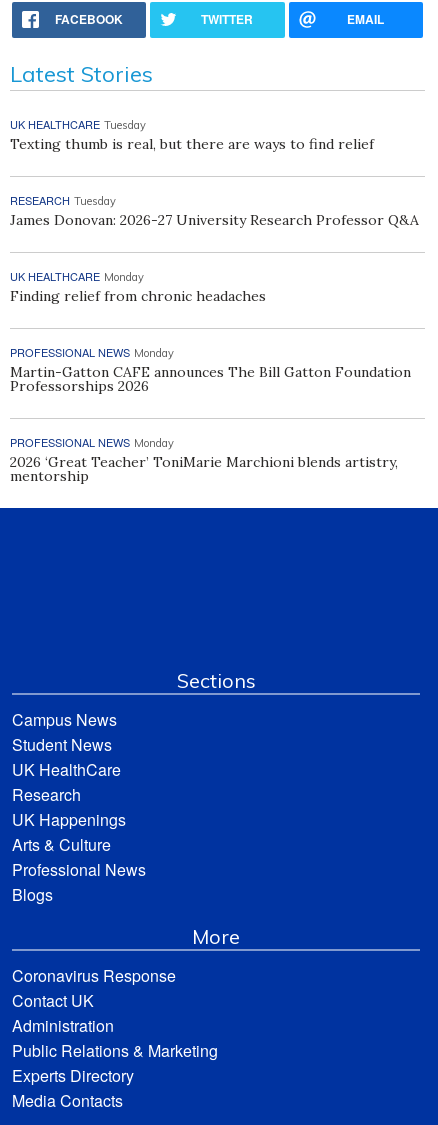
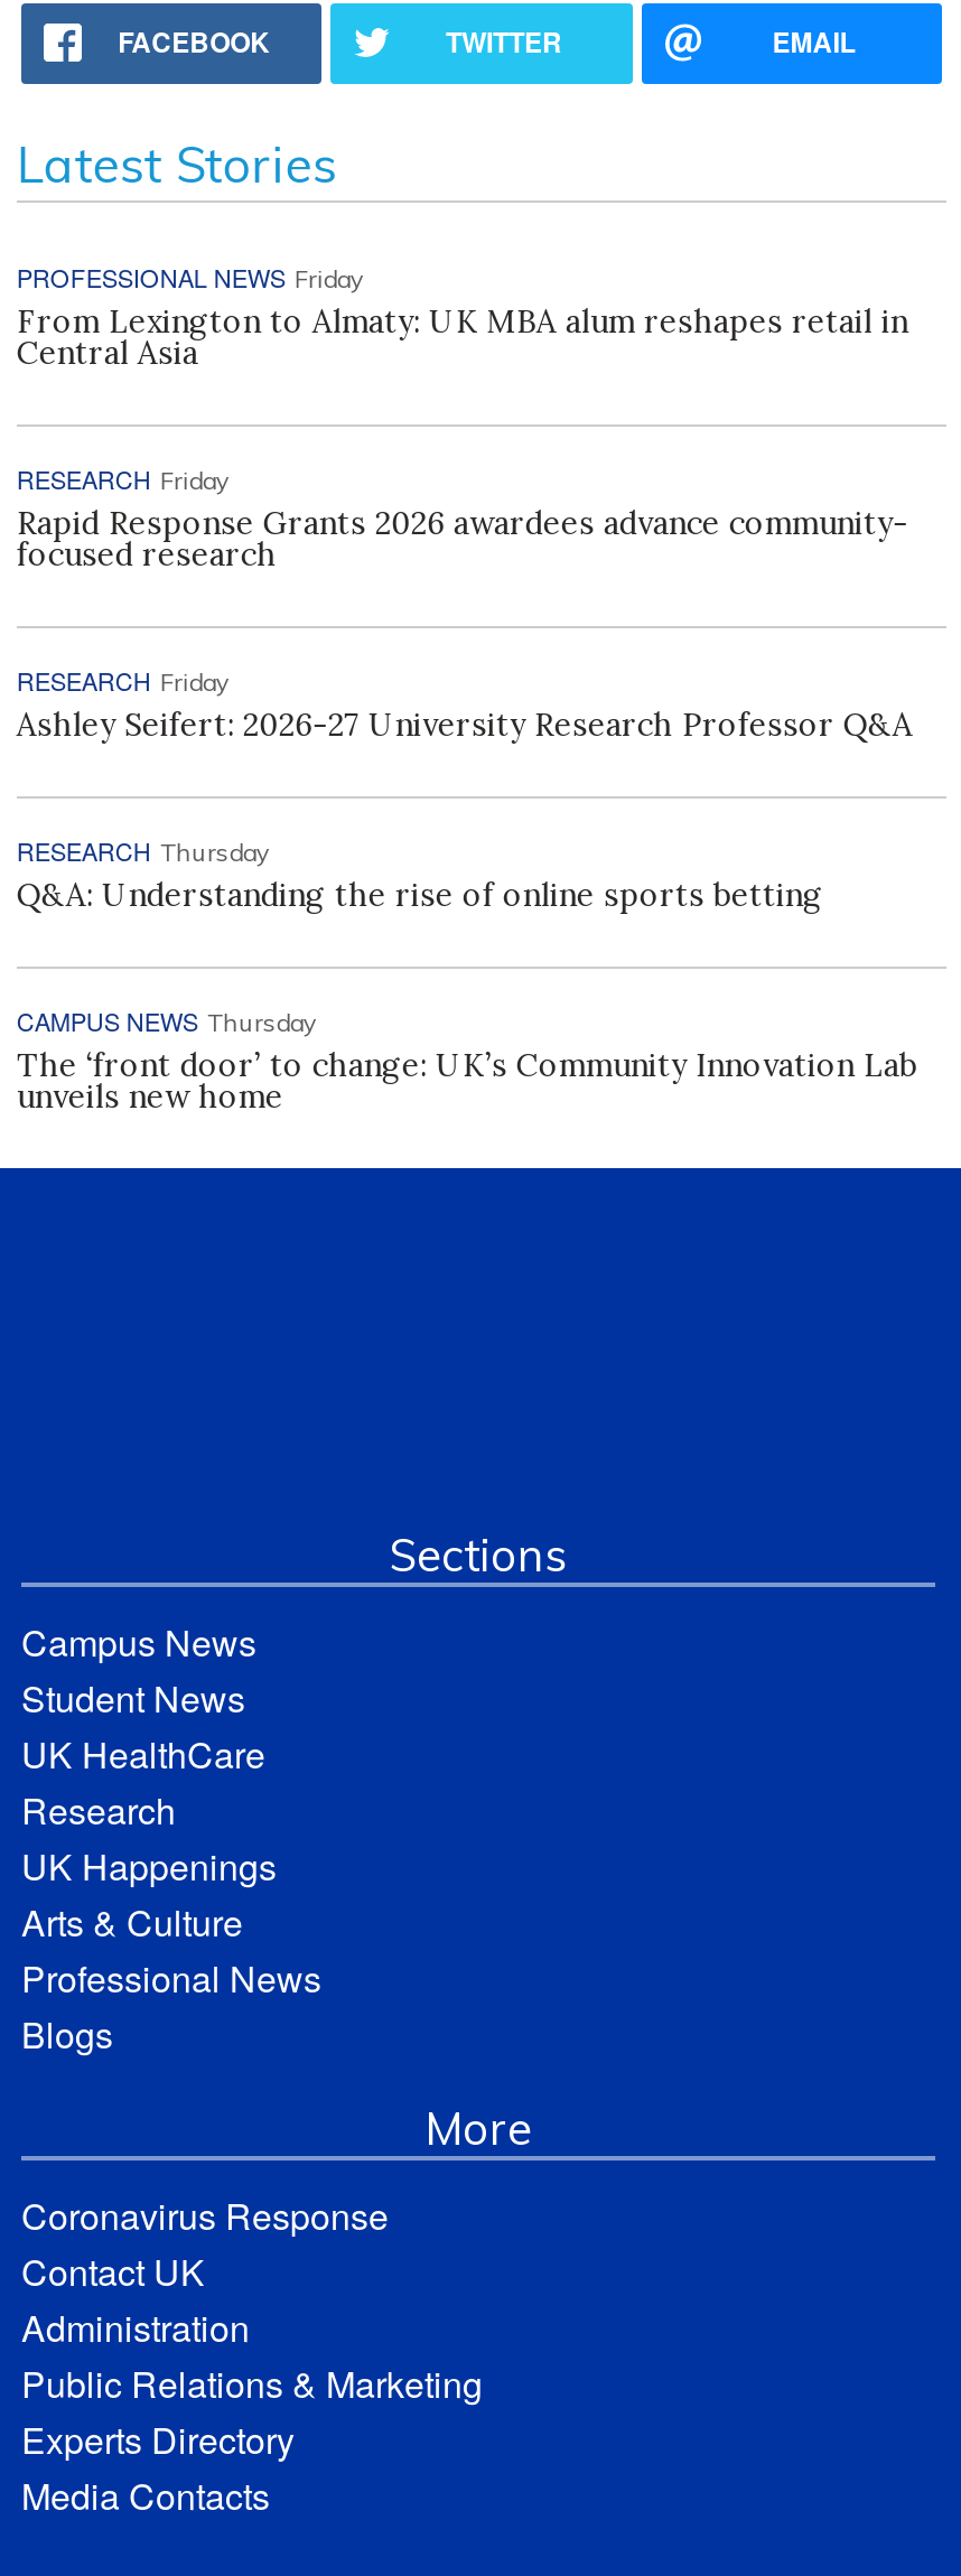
[10,116,374,153] UK HEALTHCARE Tuesday | Texting thumb is real, but there are ways to find relief -> [17,258,908,372] PROFESSIONAL NEWS Friday | From Lexington to Almaty: UK MBA alum reshapes retail in | Central Asia
[10,192,419,229] RESEARCH Tuesday | James Donovan: 2026-27 University Research Professor Q&A -> [17,460,908,574] RESEARCH Friday | Rapid Response Grants 2026 awardees advance community- | focused research
[10,268,266,305] UK HEALTHCARE Monday | Finding relief from chronic headaches -> [17,661,913,744] RESEARCH Friday | Ashley Seifert: 2026-27 University Research Professor Q&A
[10,344,411,395] PROFESSIONAL NEWS Monday | Martin-Gatton CAFE announces The Bill Gatton Foundation | Professorships 2026 -> [17,831,823,914] RESEARCH Thursday | Q&A: Understanding the rise of online sports betting
[10,434,398,485] PROFESSIONAL NEWS Monday | 2026 ‘Great Teacher’ ToniMarie Marchioni blends artistry, | mentorship -> [17,1002,917,1116] CAMPUS NEWS Thursday | The ‘front door’ to change: UK’s Community Innovation Lab | unveils new home

